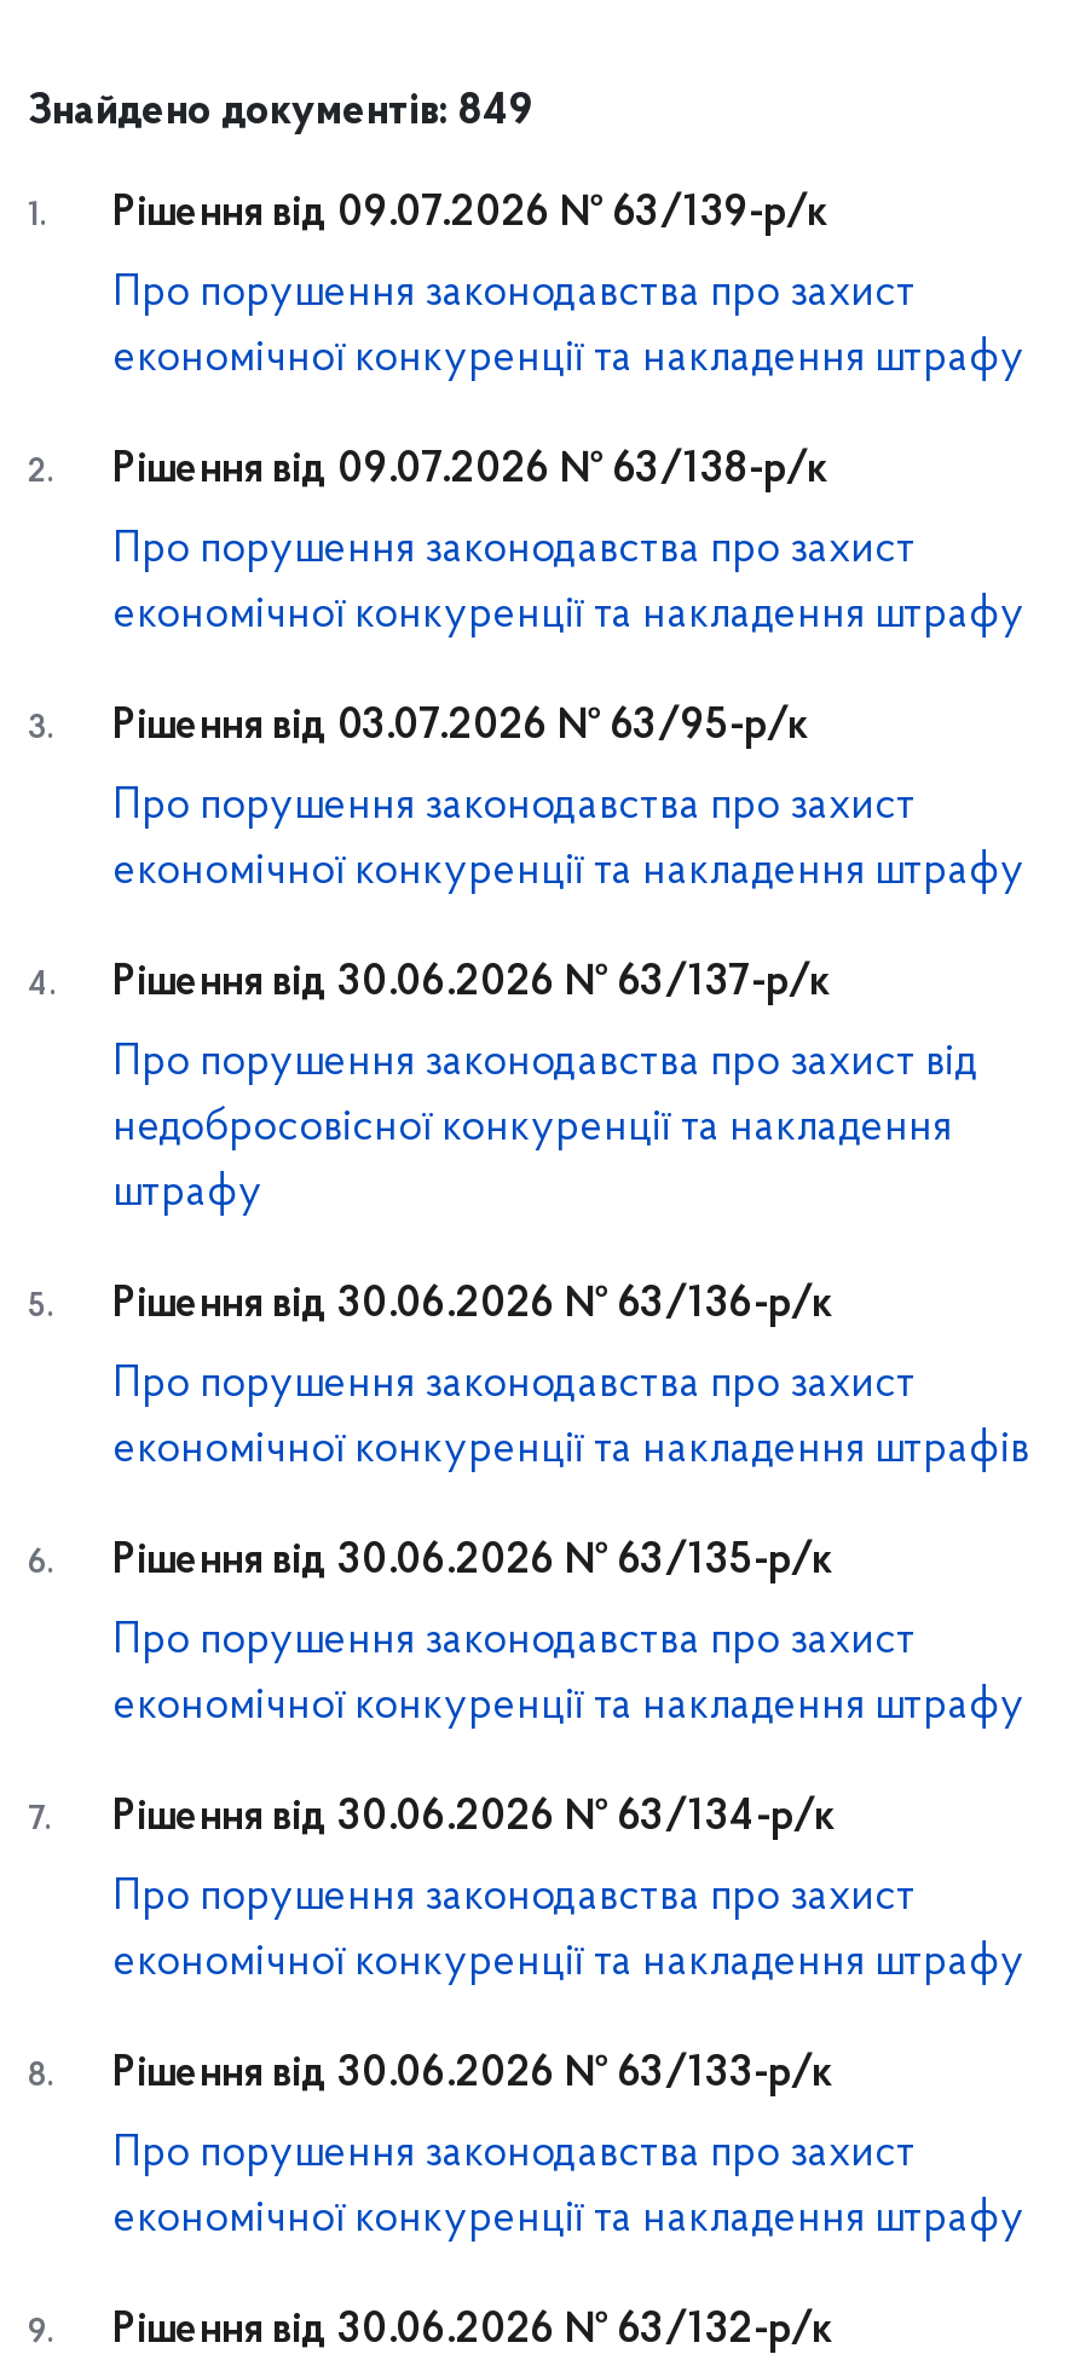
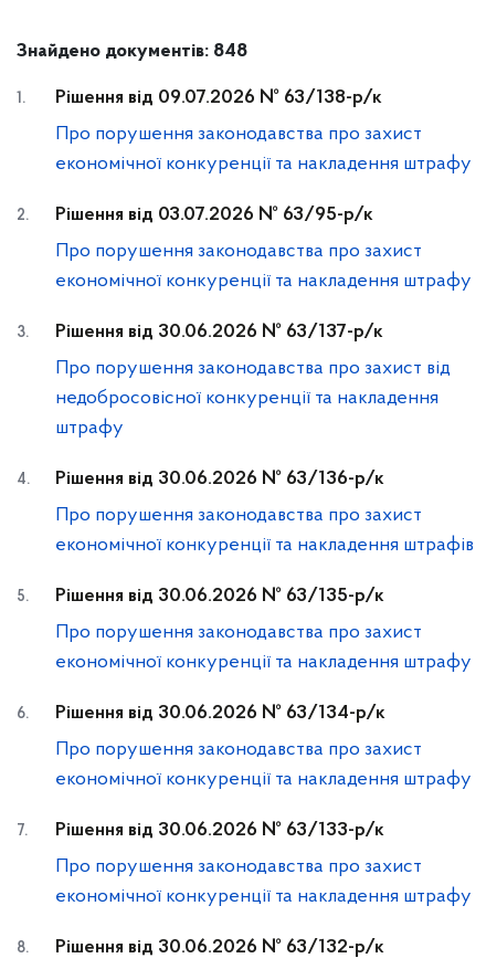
[28,90,1024,382] Знайдено документів: 849 | Рішення від 09.07.2026 № 63/139-р/к | Про порушення законодавства про захист | економічної конкуренції та накладення штрафу -> [17,41,247,62] Знайдено документів: 848

